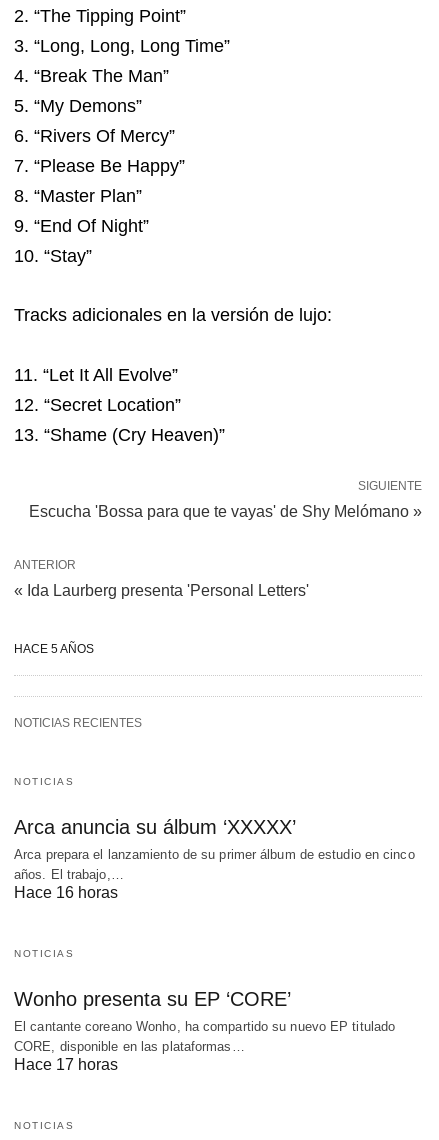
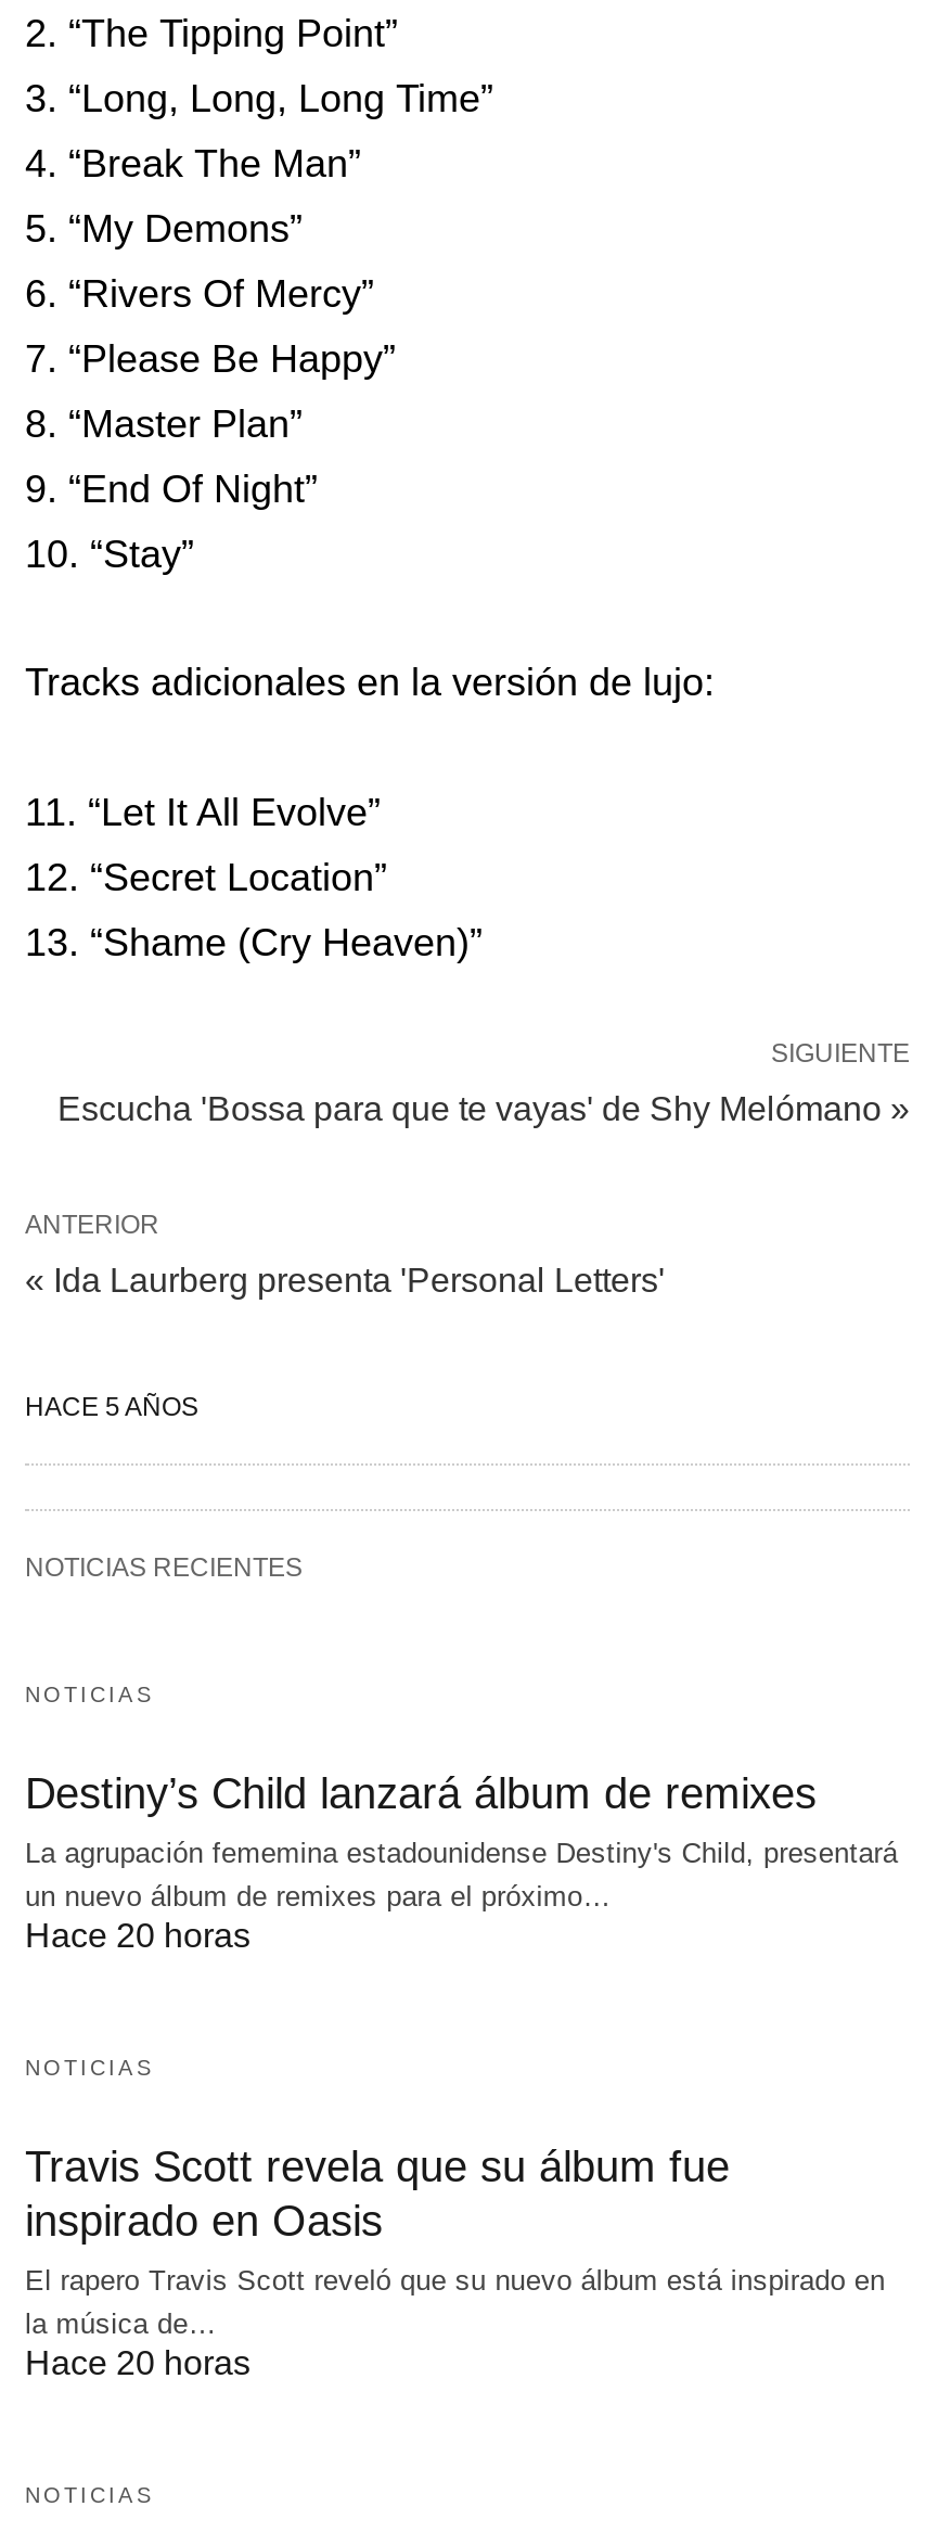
[14,815,415,900] Arca anuncia su álbum ‘XXXXX’ | Arca prepara el lanzamiento de su primer álbum de estudio en cinco | años. El trabajo,… | Hace 16 horas -> [25,1768,898,1953] Destiny’s Child lanzará álbum de remixes | La agrupación fememina estadounidense Destiny's Child, presentará | un nuevo álbum de remixes para el próximo… | Hace 20 horas
[14,987,395,1072] Wonho presenta su EP ‘CORE’ | El cantante coreano Wonho, ha compartido su nuevo EP titulado | CORE, disponible en las plataformas… | Hace 17 horas -> [25,2141,885,2380] Travis Scott revela que su álbum fue | inspirado en Oasis | El rapero Travis Scott reveló que su nuevo álbum está inspirado en | la música de… | Hace 20 horas

